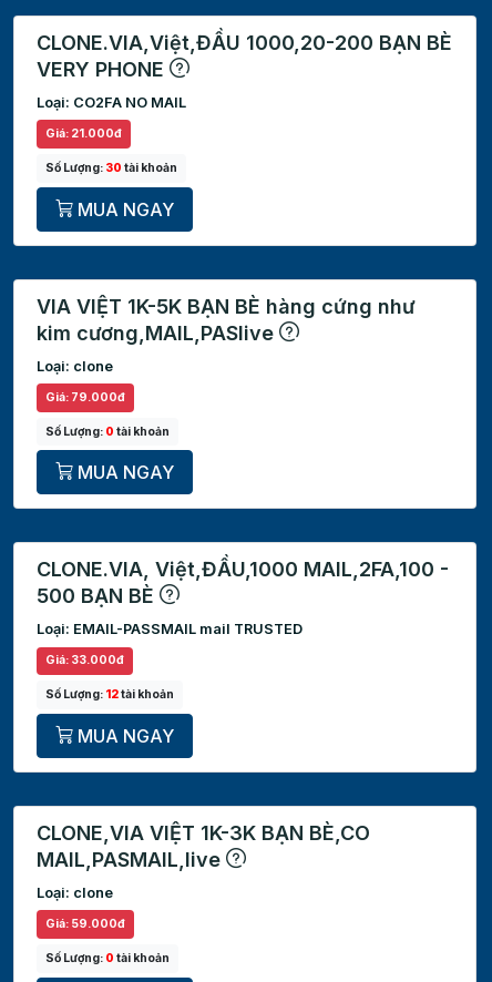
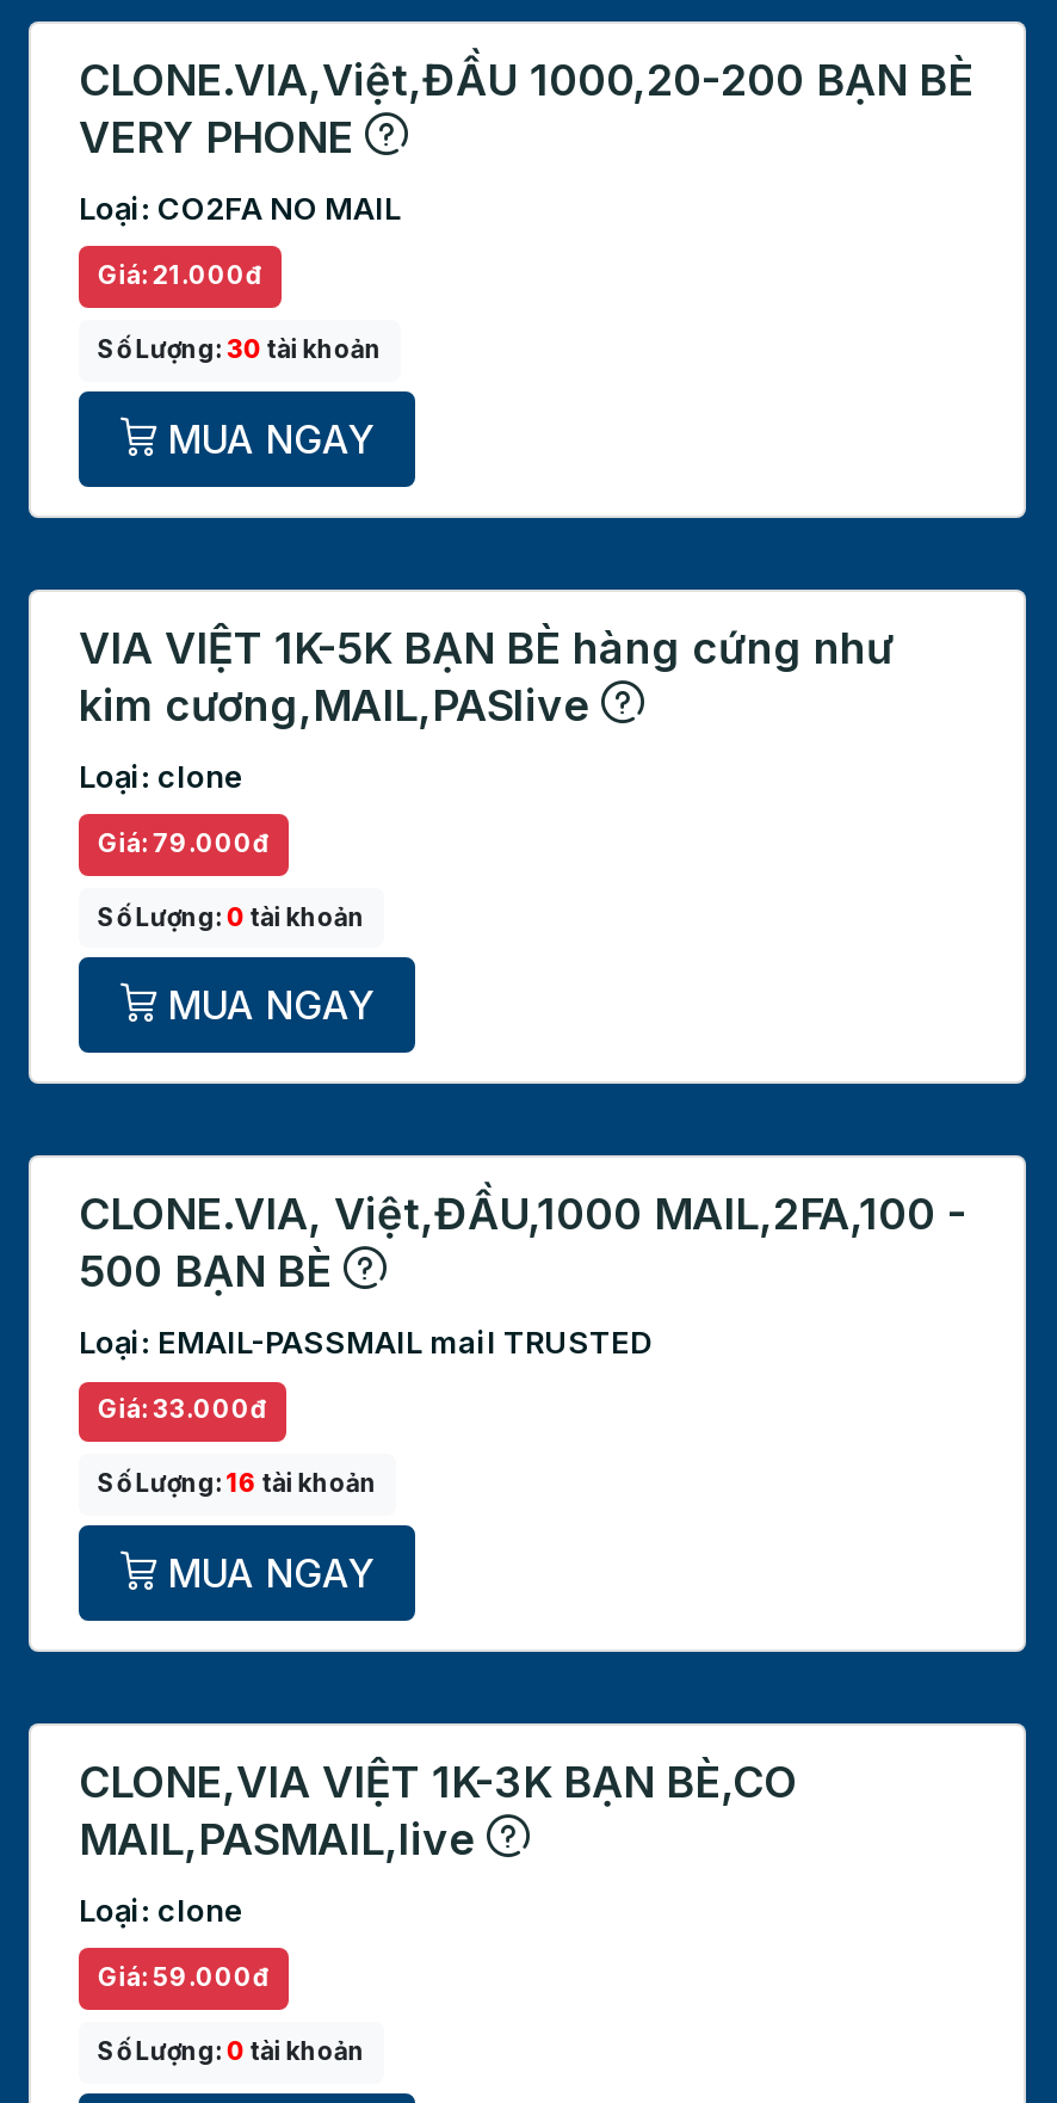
[45,688,174,702] Số Lượng: 12 tài khoản -> [98,1469,377,1500] Số Lượng: 16 tài khoản

